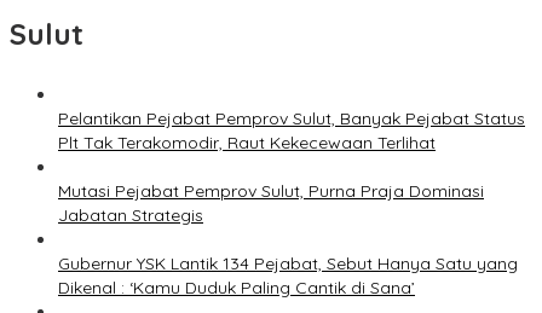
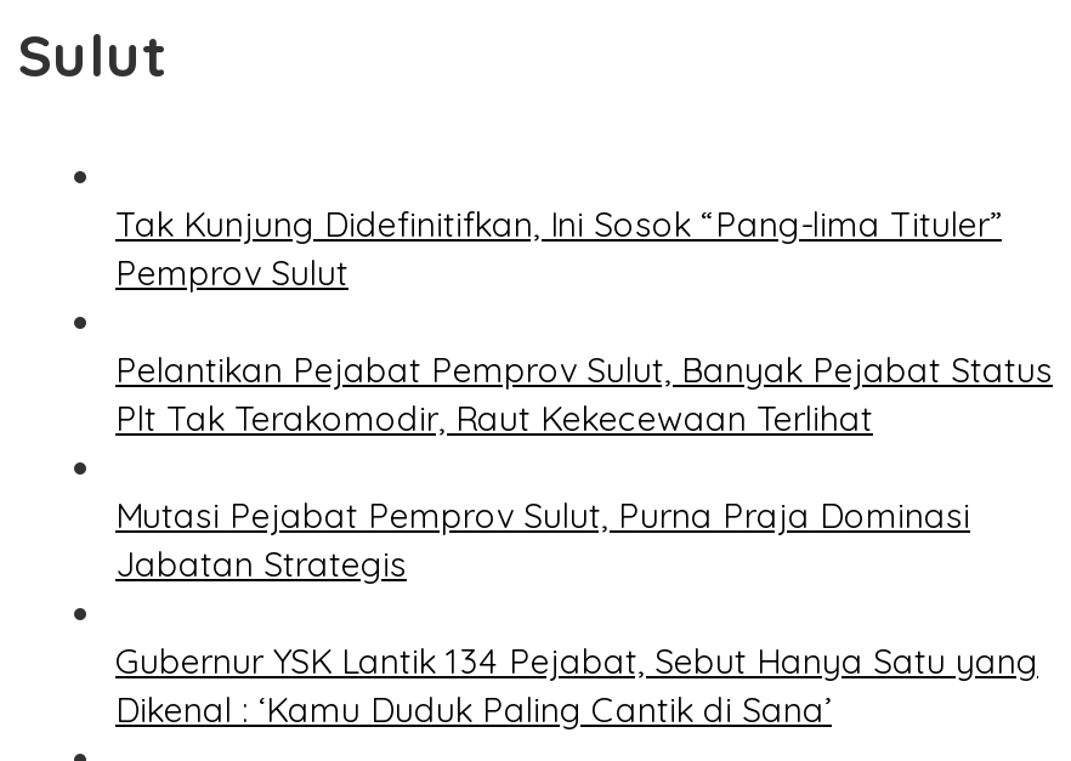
none -> [115,203,1002,296] Tak Kunjung Didefinitifkan, Ini Sosok “Pang-lima Tituler” | Pemprov Sulut

